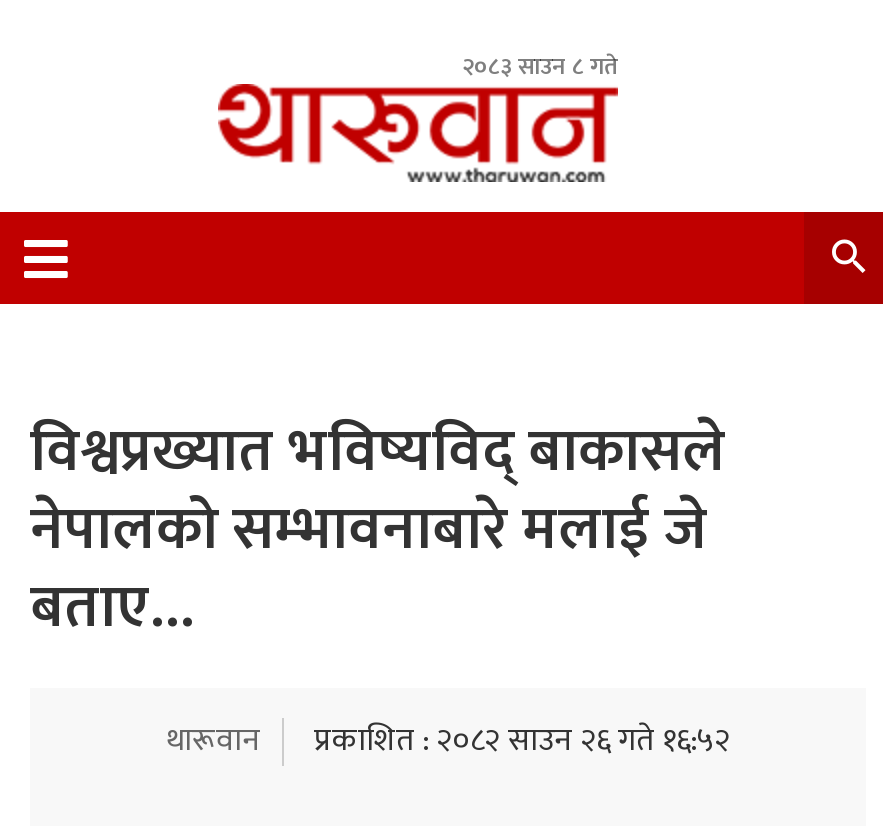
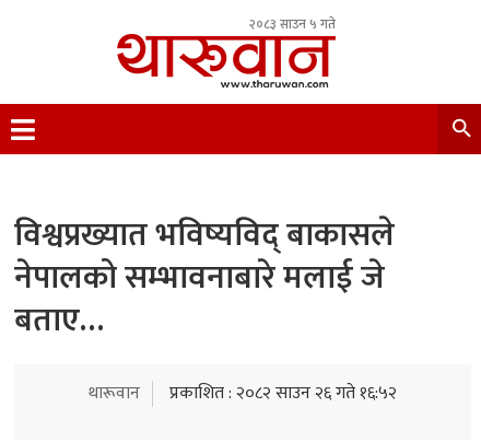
[462,46,618,86] २०८३ साउन ८ गते -> [249,13,336,35] २०८३ साउन ५ गते

